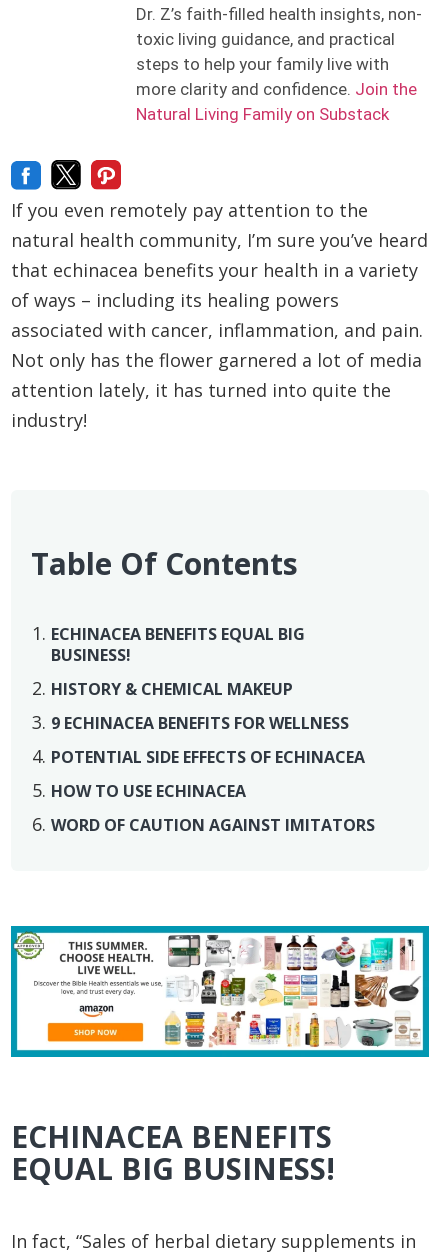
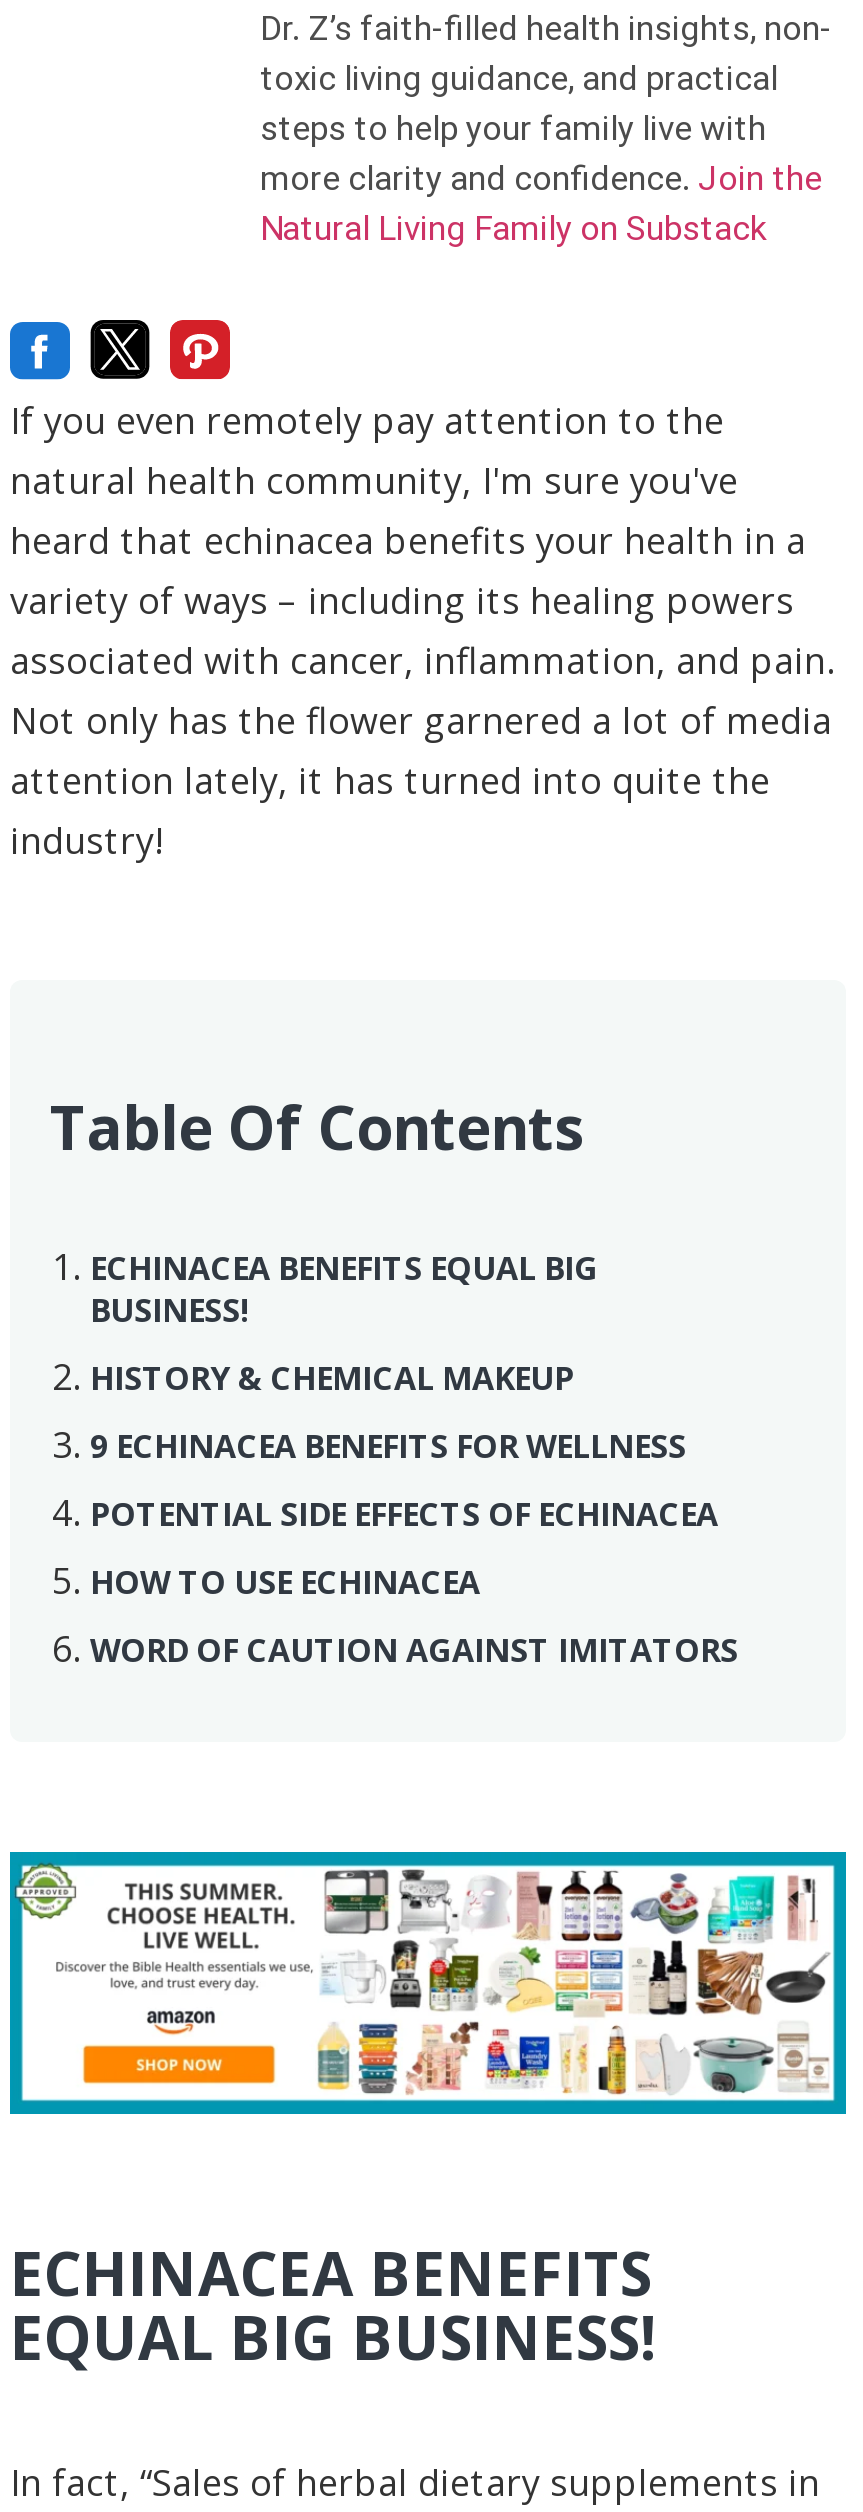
[11,228,428,312] natural health community, I’m sure you’ve heard | that echinacea benefits your health in a variety | of ways – including its healing powers -> [10,457,806,625] natural health community, I'm sure you've | heard that echinacea benefits your health in a | variety of ways – including its healing powers

